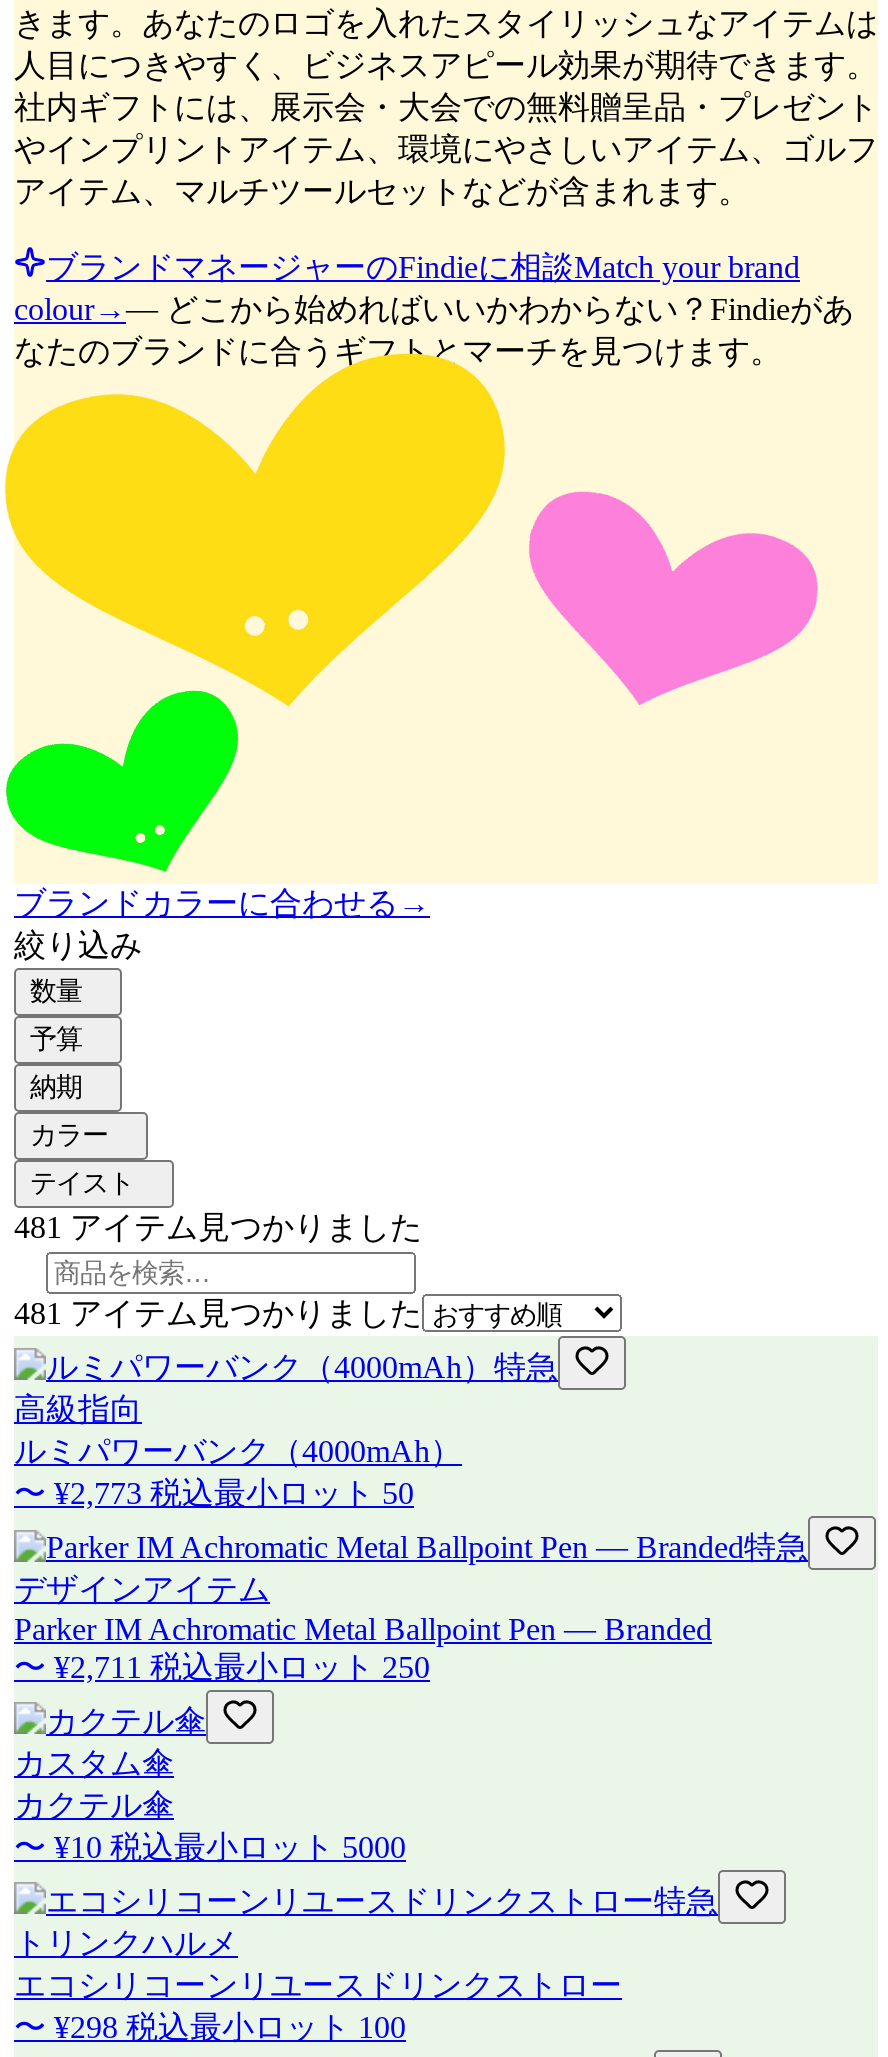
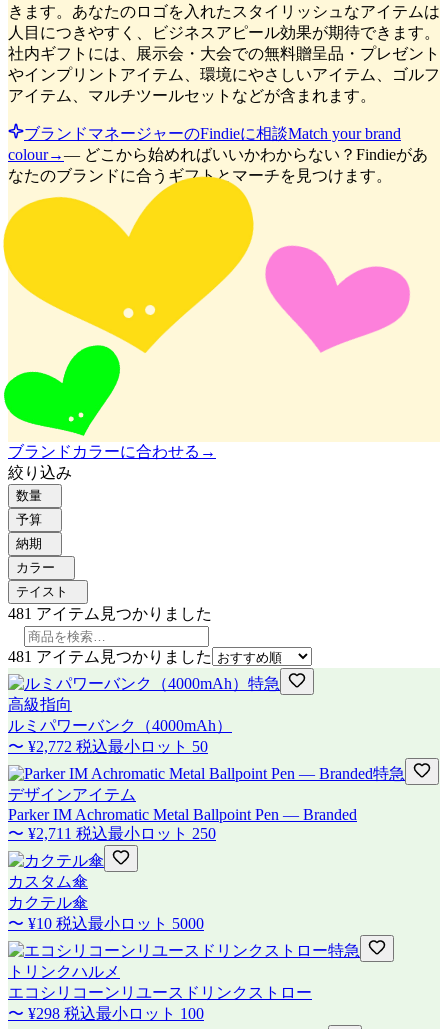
[14,1477,414,1511] 〜 ¥2,773 税込最小ロット 50 -> [8,738,208,755] 〜 ¥2,772 税込最小ロット 50

